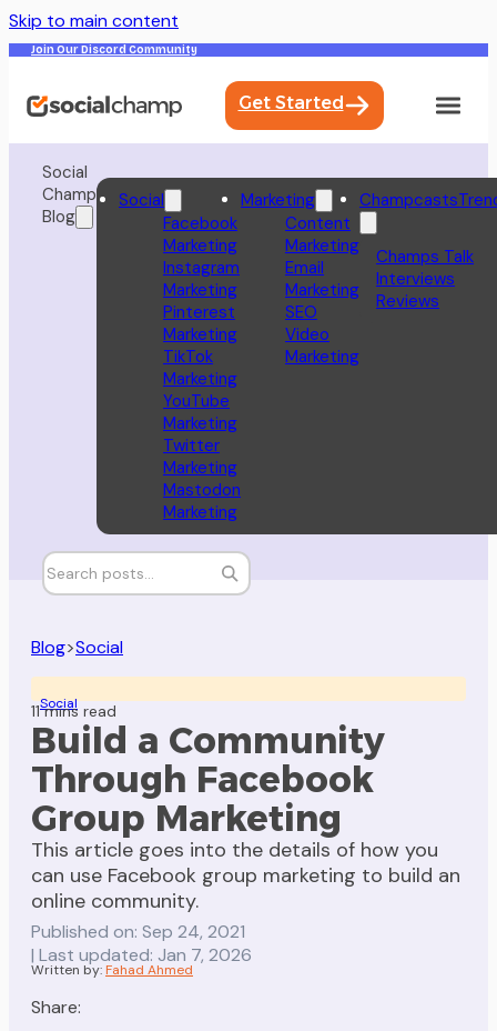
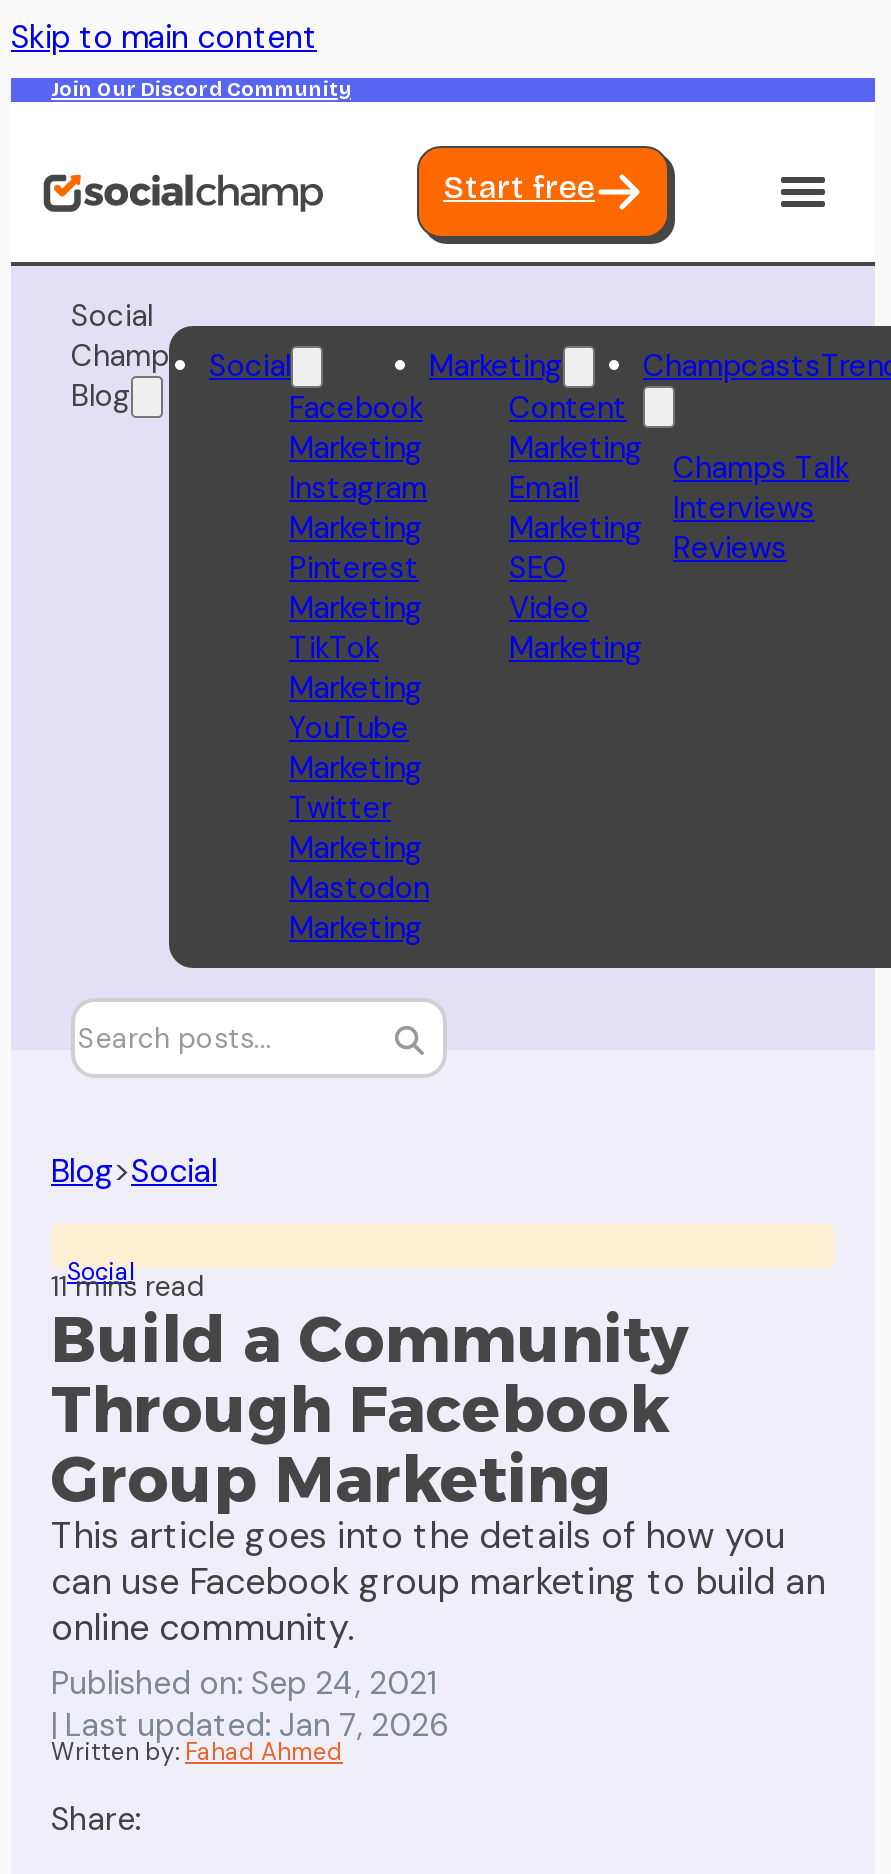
[238,92,343,113] Get Started -> [443,168,595,206] Start free

